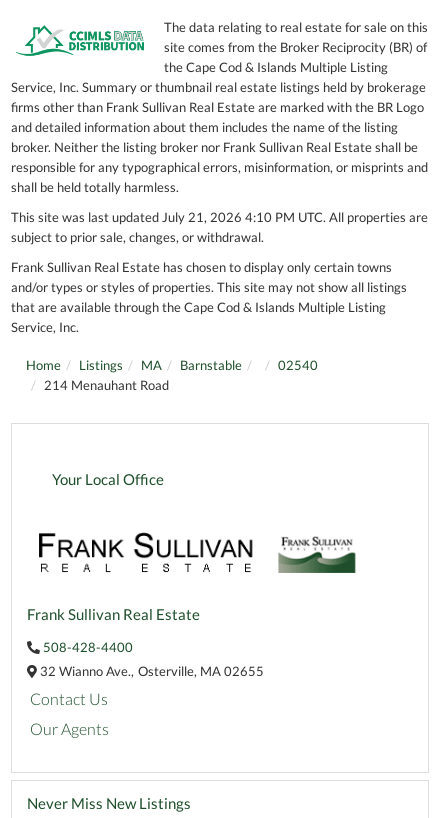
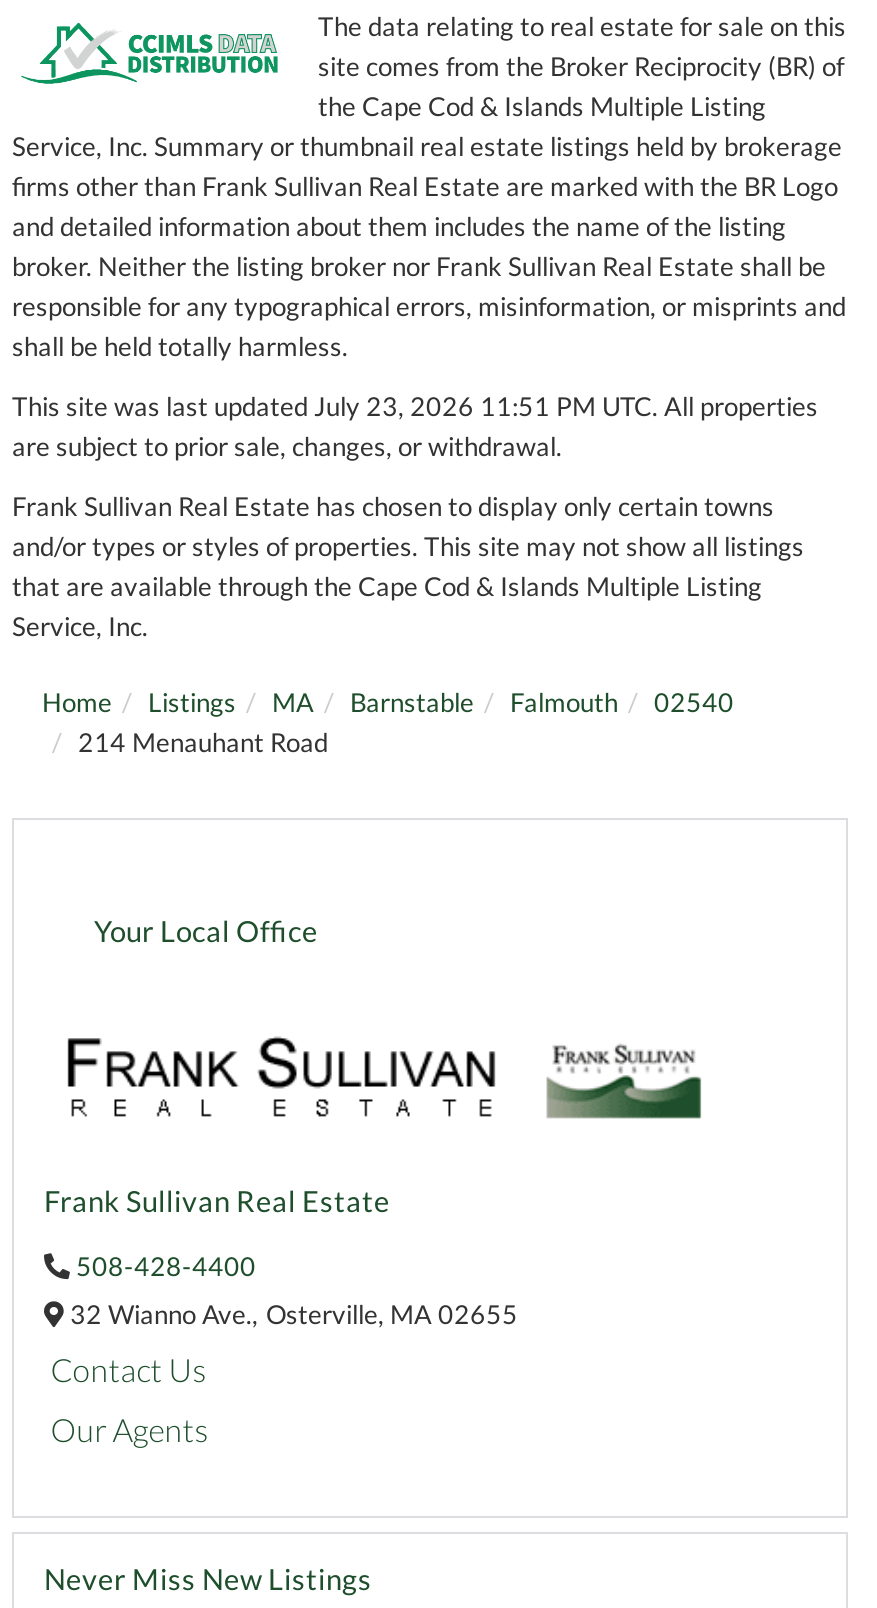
[11,209,428,245] This site was last updated July 21, 2026 4:10 PM UTC. All properties are | subject to prior sale, changes, or withdrawal. -> [12,390,818,462] This site was last updated July 23, 2026 11:51 PM UTC. All properties | are subject to prior sale, changes, or withdrawal.
none -> [510,686,618,718] Falmouth

